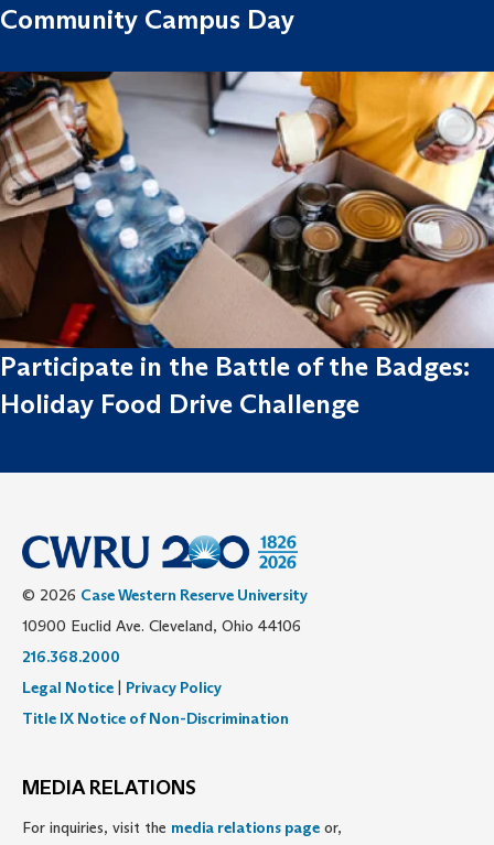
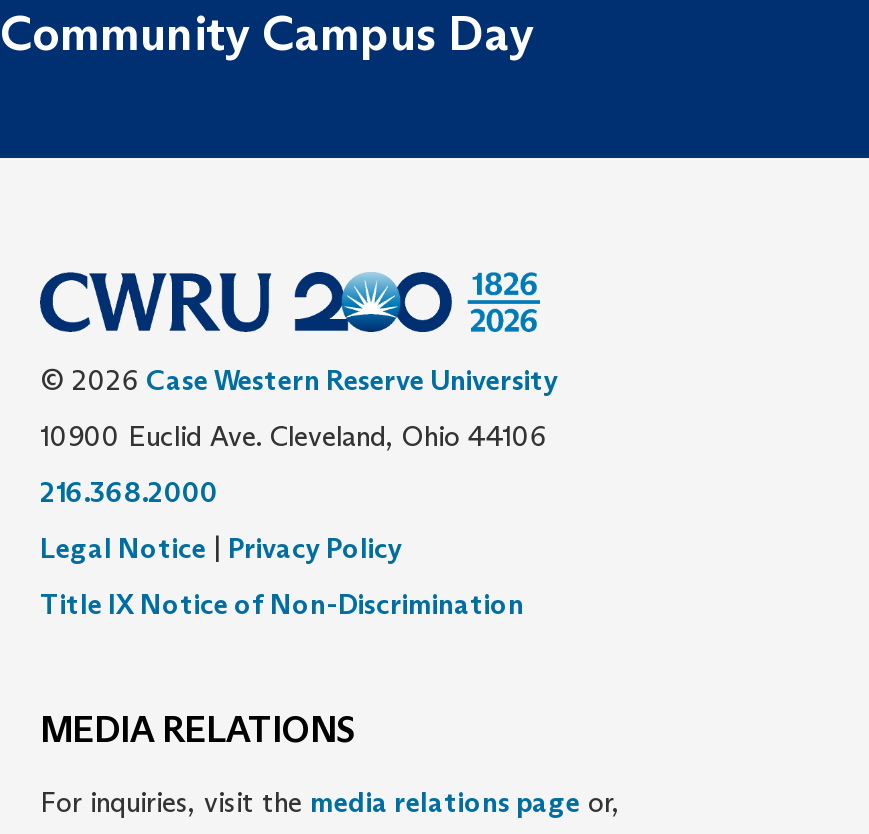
[0,71,491,420] [image] | Participate in the Battle of the Badges: | Holiday Food Drive Challenge -> none

